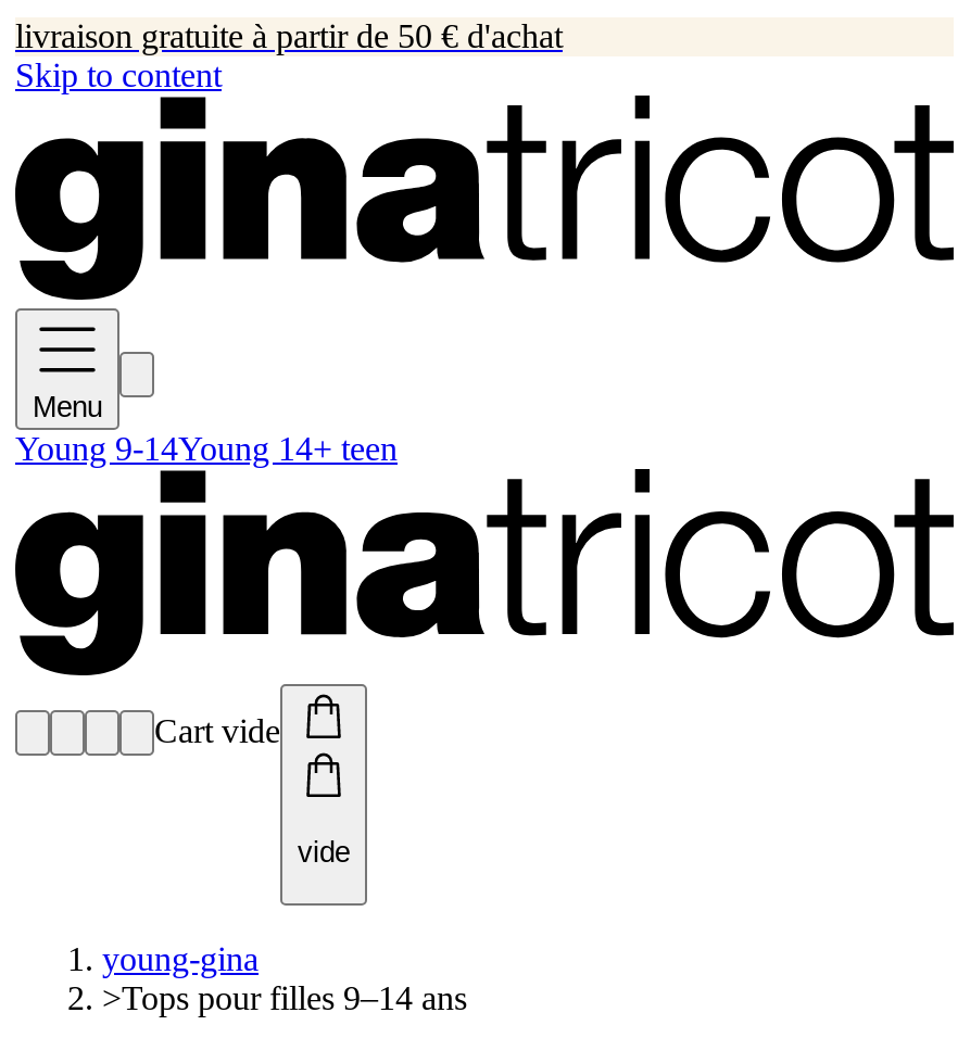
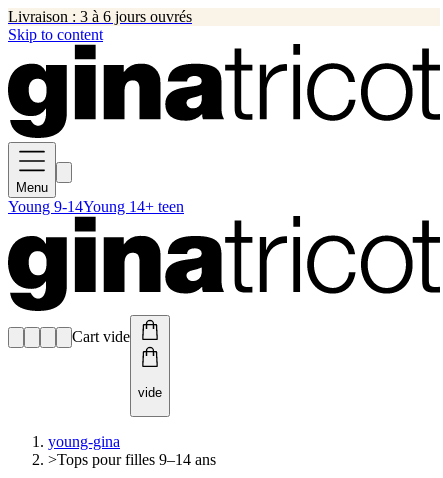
[15,17,563,54] livraison gratuite à partir de 50 € d'achat -> [8,8,192,25] Livraison : 3 à 6 jours ouvrés

